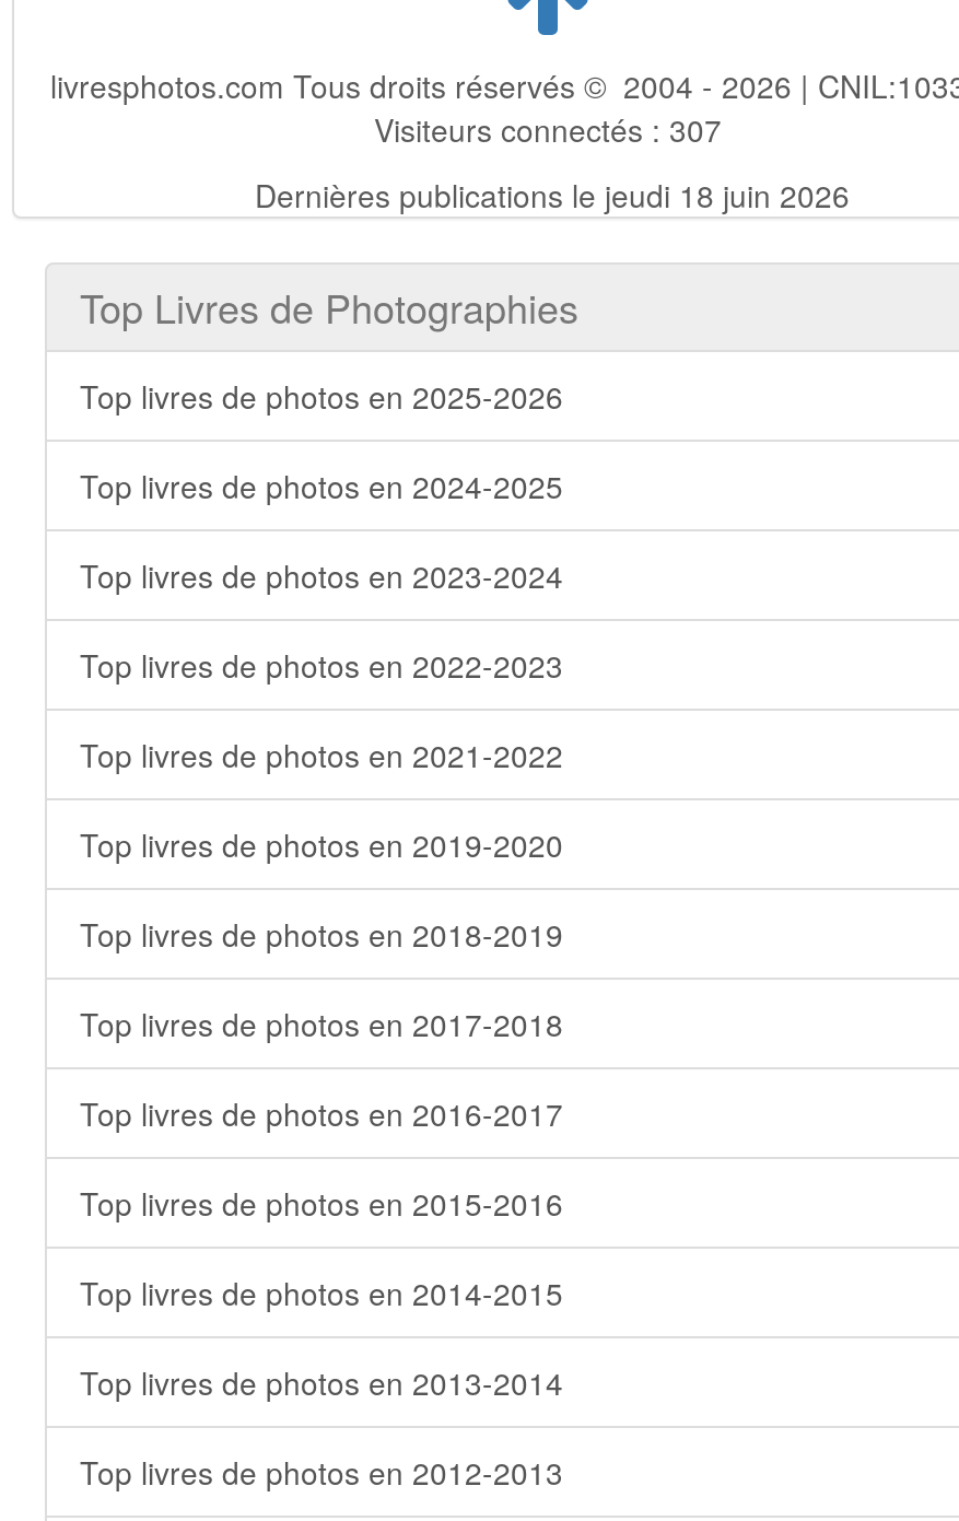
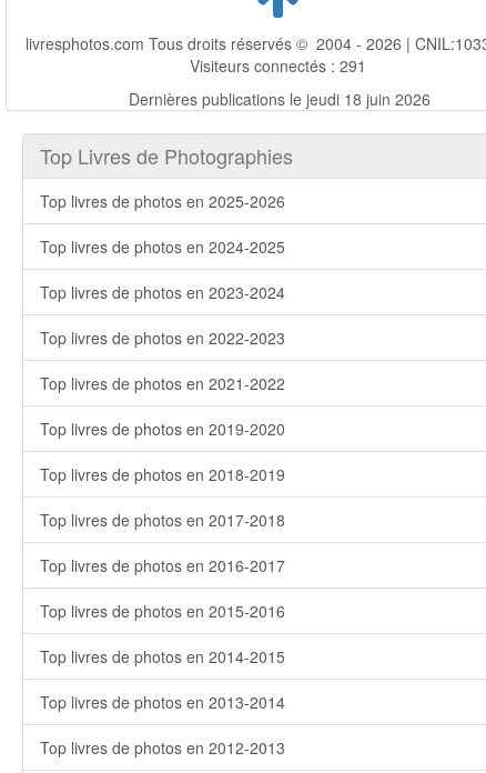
[374,107,722,151] Visiteurs connectés : 307 -> [189,54,366,77] Visiteurs connectés : 291

